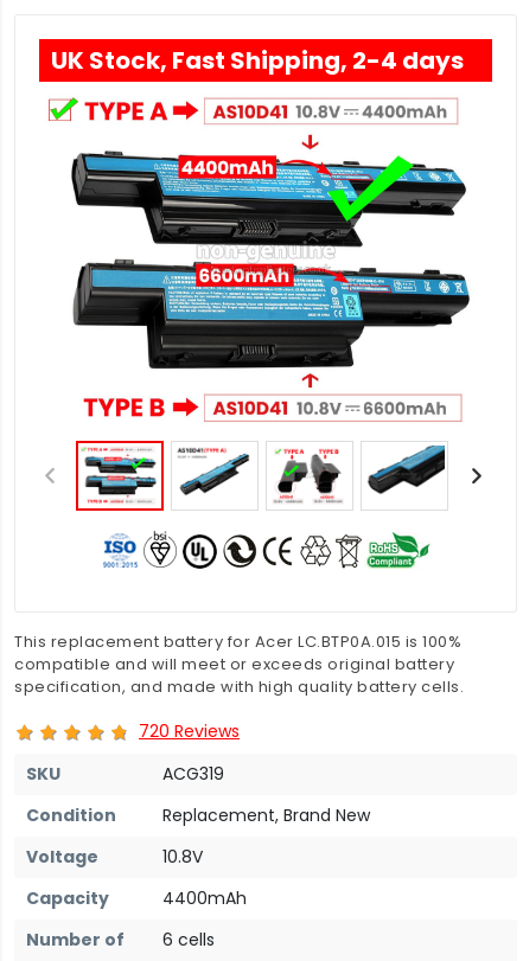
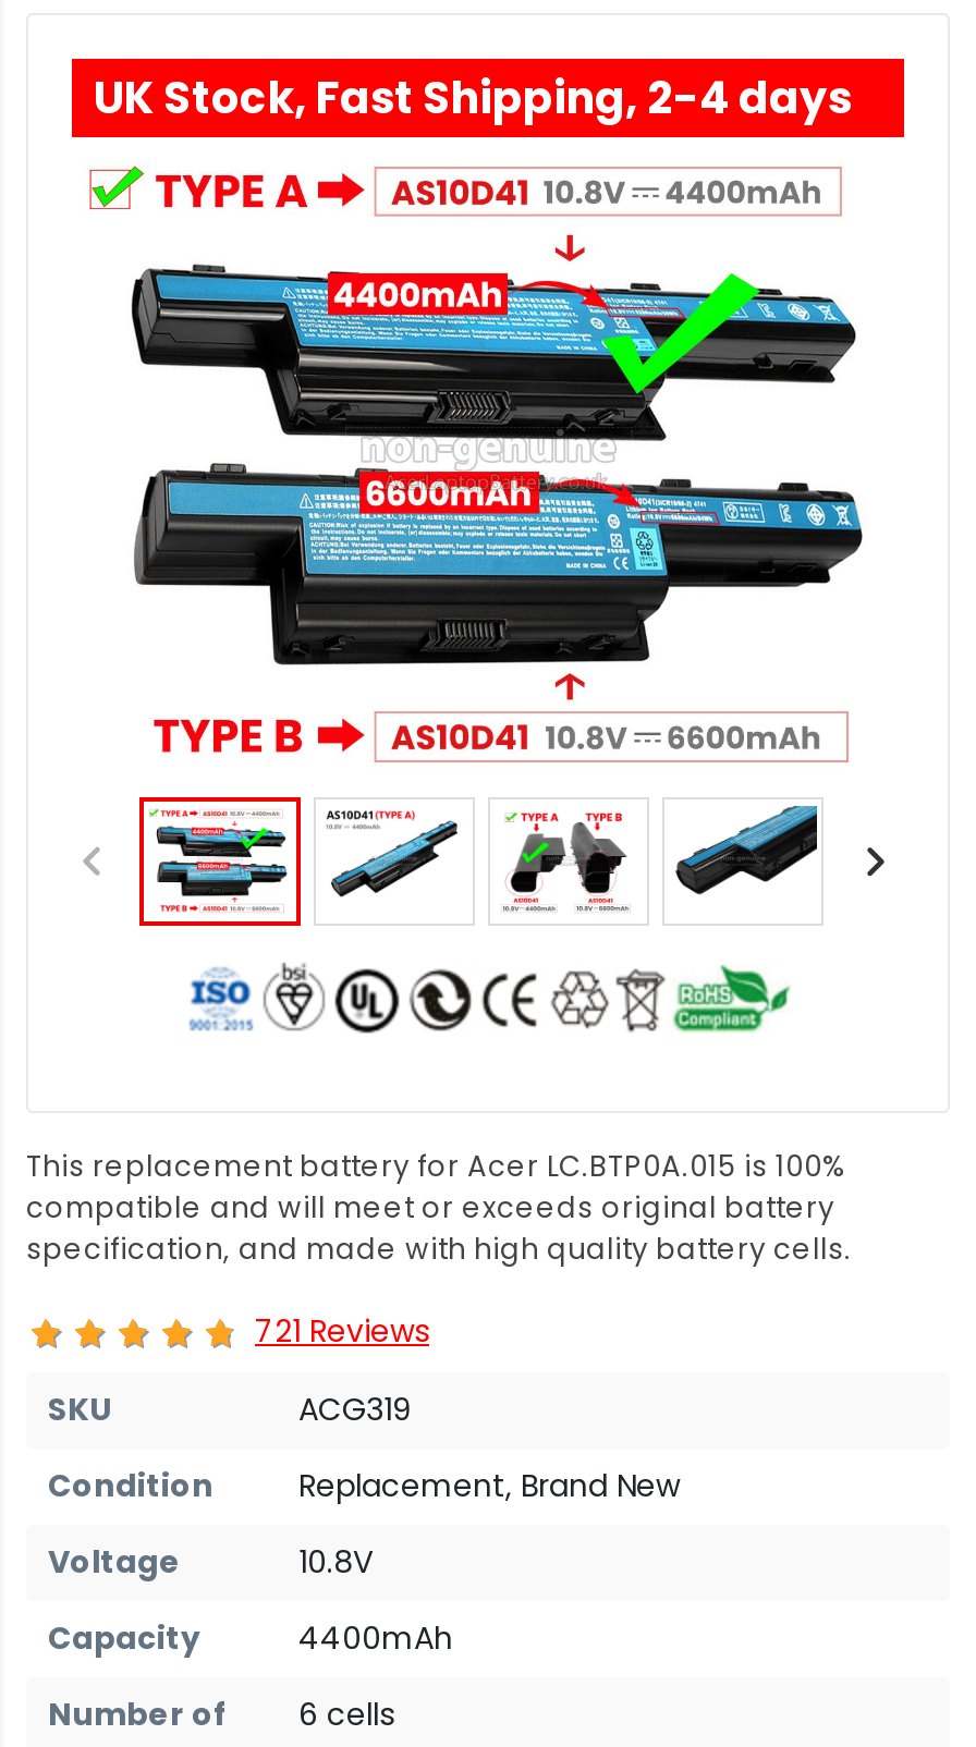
[139,719,240,743] 720 Reviews -> [255,1309,429,1352] 721 Reviews

